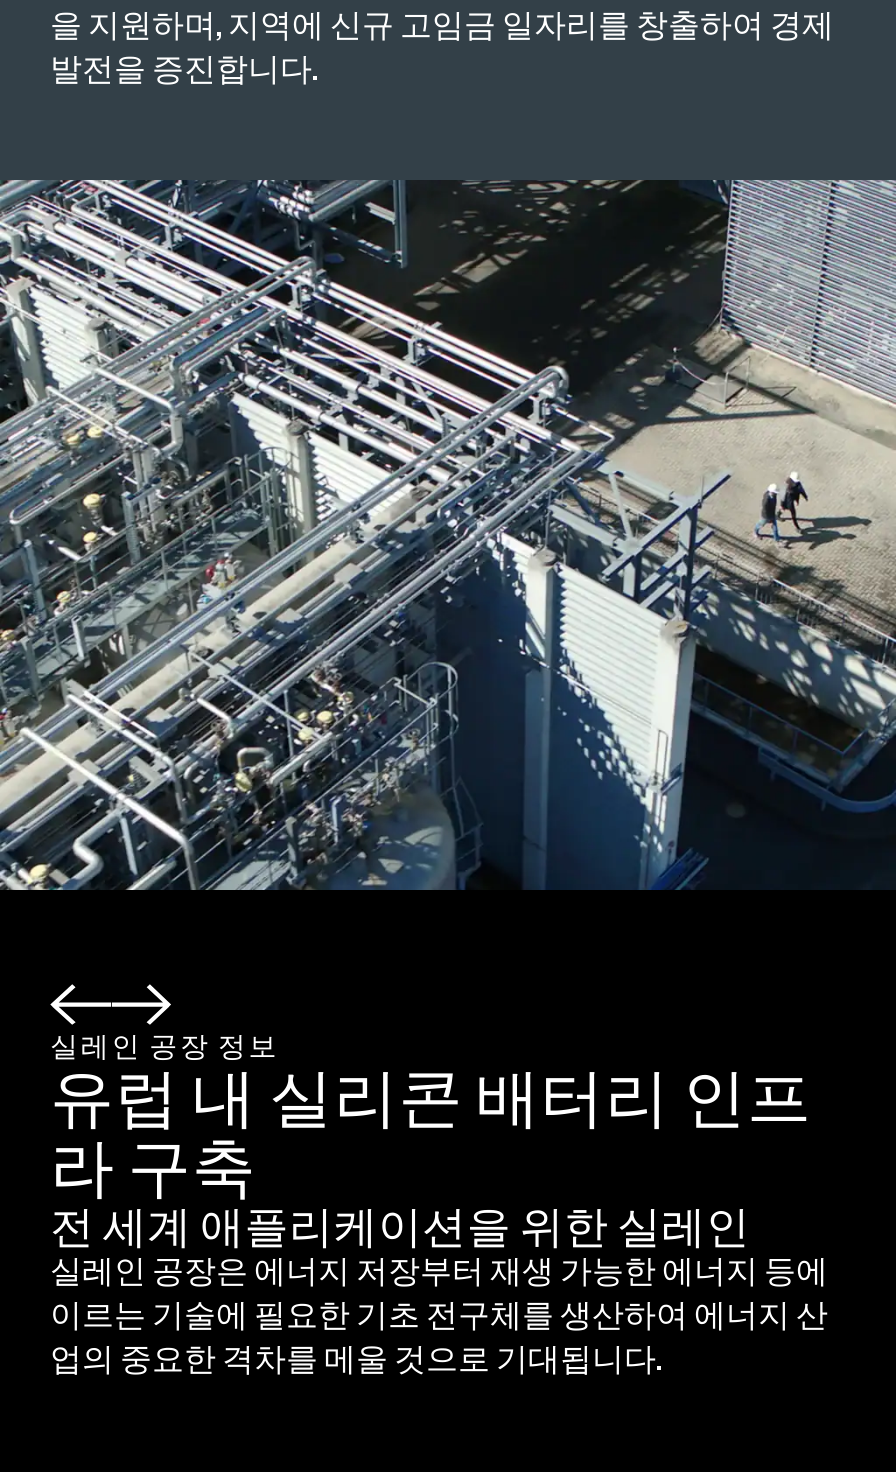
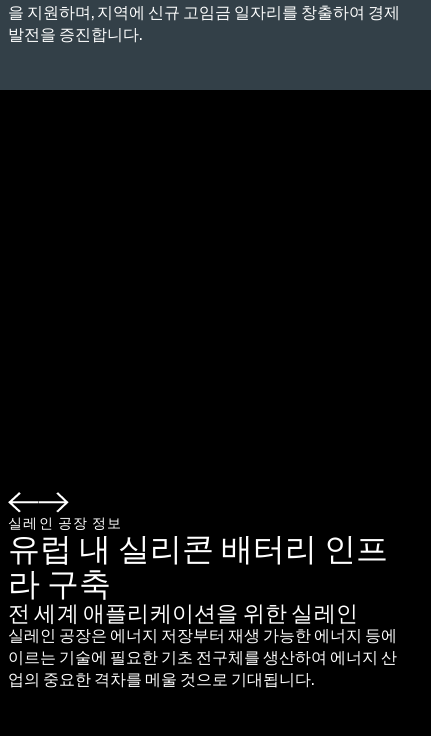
[6,178,890,892] [image] -> none

